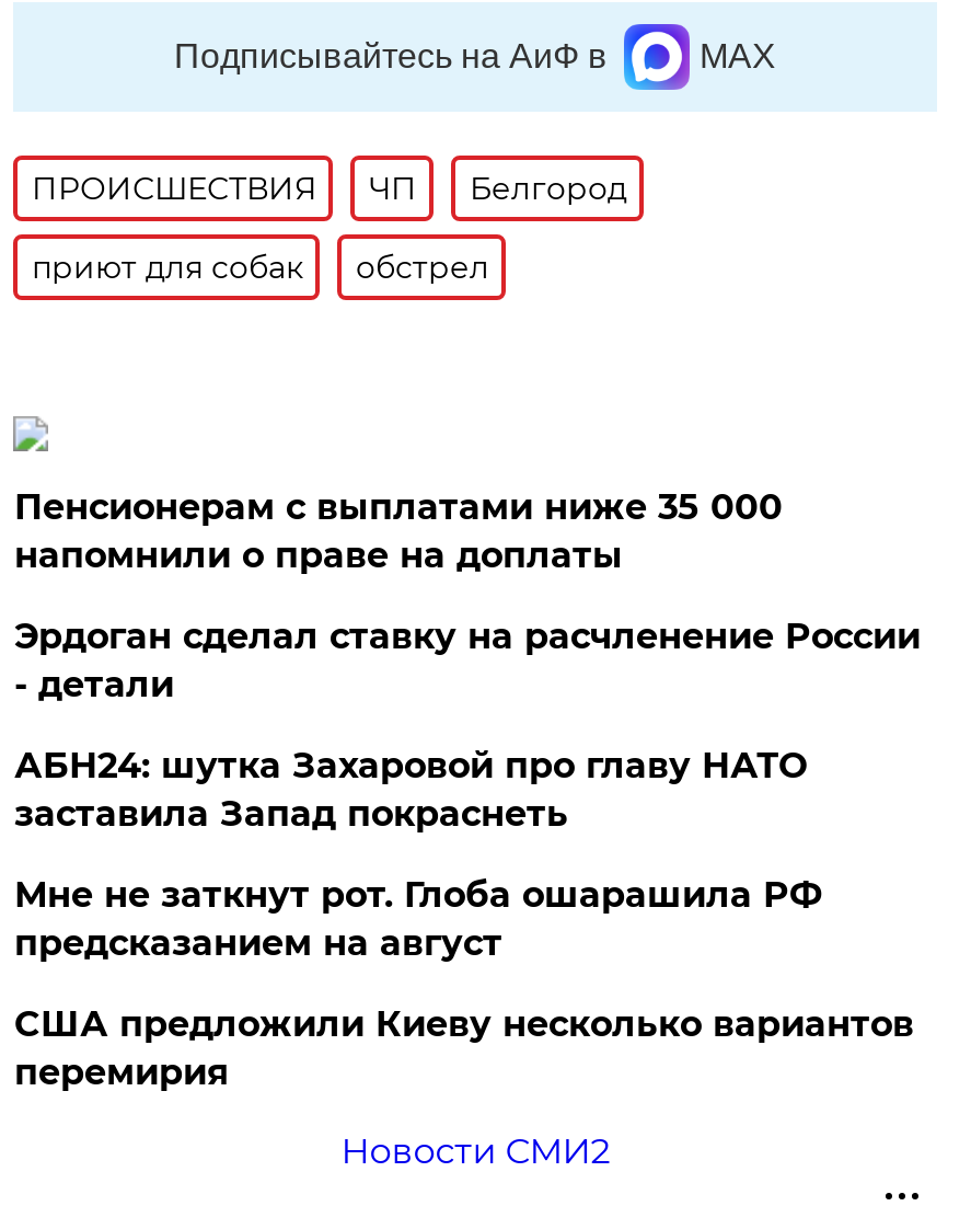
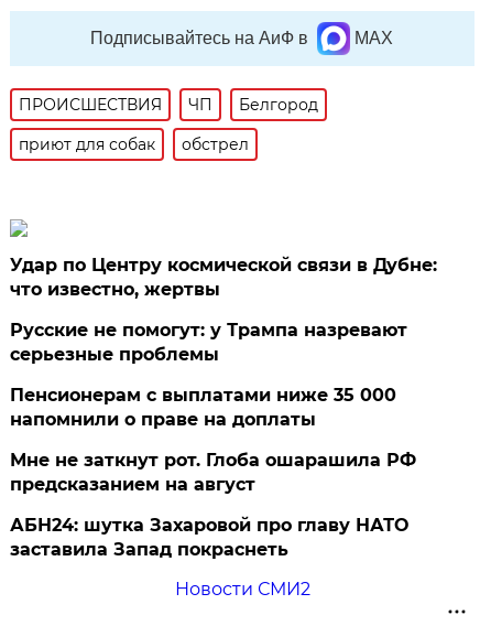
none -> [10,255,438,365] Удар по Центру космической связи в Дубне: | что известно, жертвы | Русские не помогут: у Трампа назревают | серьезные проблемы
moved [14,486,782,576] -> [10,385,397,430]: Пенсионерам с выплатами ниже 35 000 | напомнили о праве на доплаты
[14,616,920,705] Эрдоган сделал ставку на расчленение России | - детали -> none
moved [14,745,807,835] -> [10,515,409,560]: АБН24: шутка Захаровой про главу НАТО | заставила Запад покраснеть
[14,1003,914,1093] США предложили Киеву несколько вариантов | перемирия -> none

